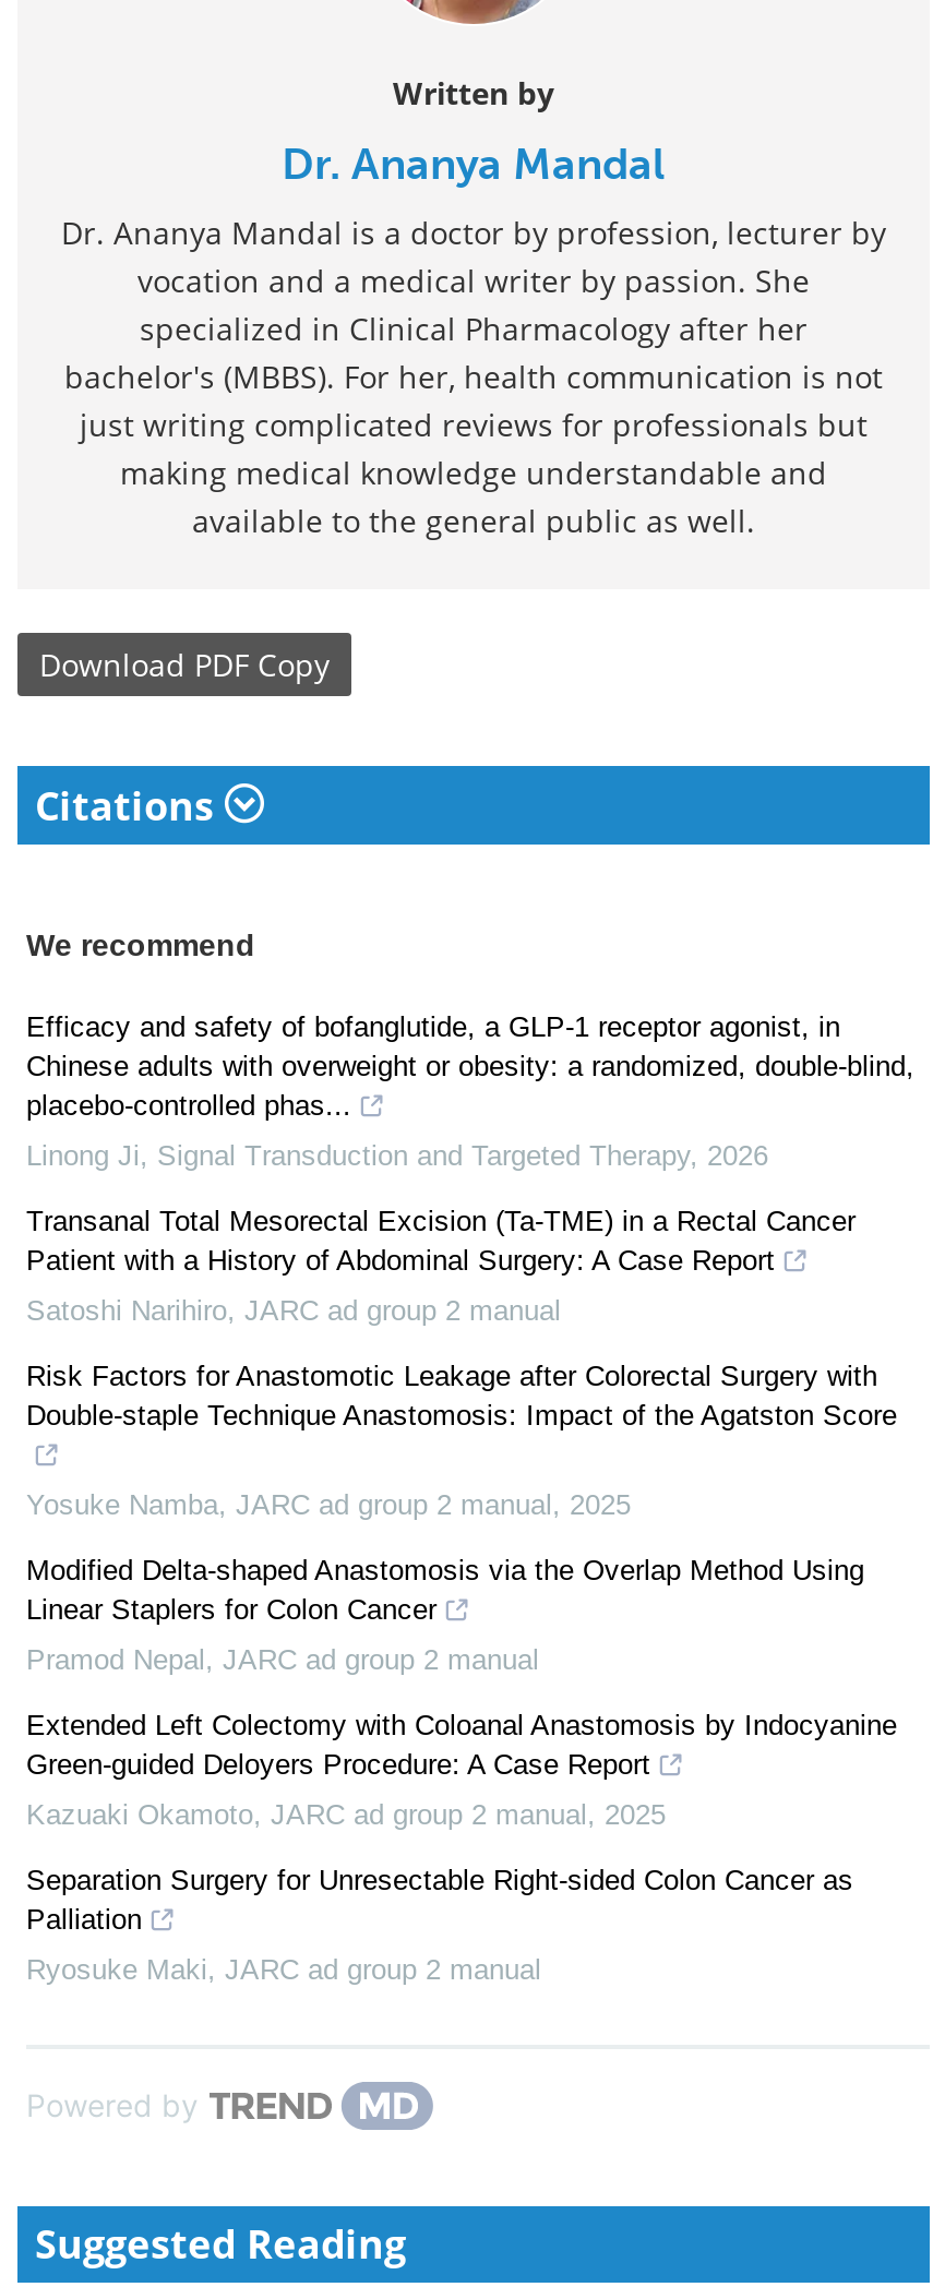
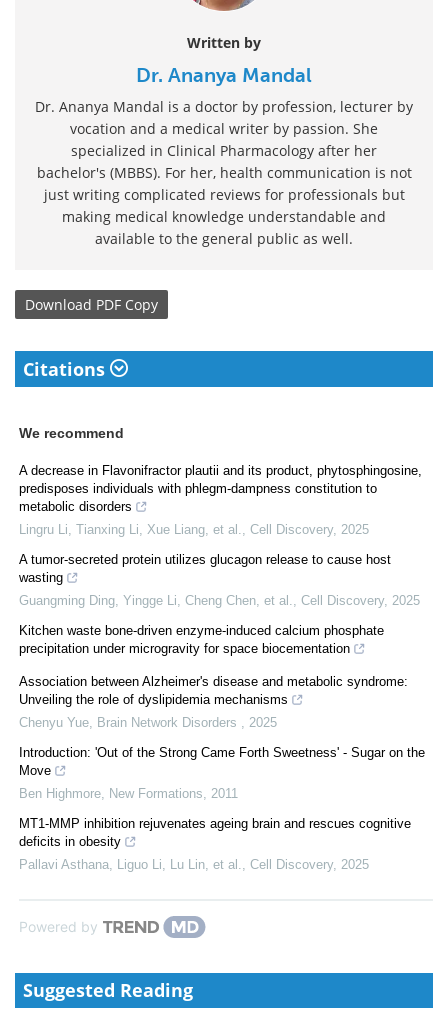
[26,1011,914,1986] Efficacy and safety of bofanglutide, a GLP-1 receptor agonist, in | Chinese adults with overweight or obesity: a randomized, double-blind, | placebo-controlled phas... | Linong Ji, Signal Transduction and Targeted Therapy, 2026 | Transanal Total Mesorectal Excision (Ta-TME) in a Rectal Cancer | Patient with a History of Abdominal Surgery: A Case Report | Satoshi Narihiro, JARC ad group 2 manual | Risk Factors for Anastomotic Leakage after Colorectal Surgery with | Double-staple Technique Anastomosis: Impact of the Agatston Score | Yosuke Namba, JARC ad group 2 manual, 2025 | Modified Delta-shaped Anastomosis via the Overlap Method Using | Linear Staplers for Colon Cancer | Pramod Nepal, JARC ad group 2 manual | Extended Left Colectomy with Coloanal Anastomosis by Indocyanine | Green-guided Deloyers Procedure: A Case Report | Kazuaki Okamoto, JARC ad group 2 manual, 2025 | Separation Surgery for Unresectable Right-sided Colon Cancer as | Palliation | Ryosuke Maki, JARC ad group 2 manual -> [19,463,425,872] A decrease in Flavonifractor plautii and its product, phytosphingosine, | predisposes individuals with phlegm-dampness constitution to | metabolic disorders | Lingru Li, Tianxing Li, Xue Liang, et al., Cell Discovery, 2025 | A tumor-secreted protein utilizes glucagon release to cause host | wasting | Guangming Ding, Yingge Li, Cheng Chen, et al., Cell Discovery, 2025 | Kitchen waste bone-driven enzyme-induced calcium phosphate | precipitation under microgravity for space biocementation | Association between Alzheimer's disease and metabolic syndrome: | Unveiling the role of dyslipidemia mechanisms | Chenyu Yue, Brain Network Disorders, 2025 | Introduction: 'Out of the Strong Came Forth Sweetness' - Sugar on the | Move | Ben Highmore, New Formations, 2011 | MT1-MMP inhibition rejuvenates ageing brain and rescues cognitive | deficits in obesity | Pallavi Asthana, Liguo Li, Lu Lin, et al., Cell Discovery, 2025

